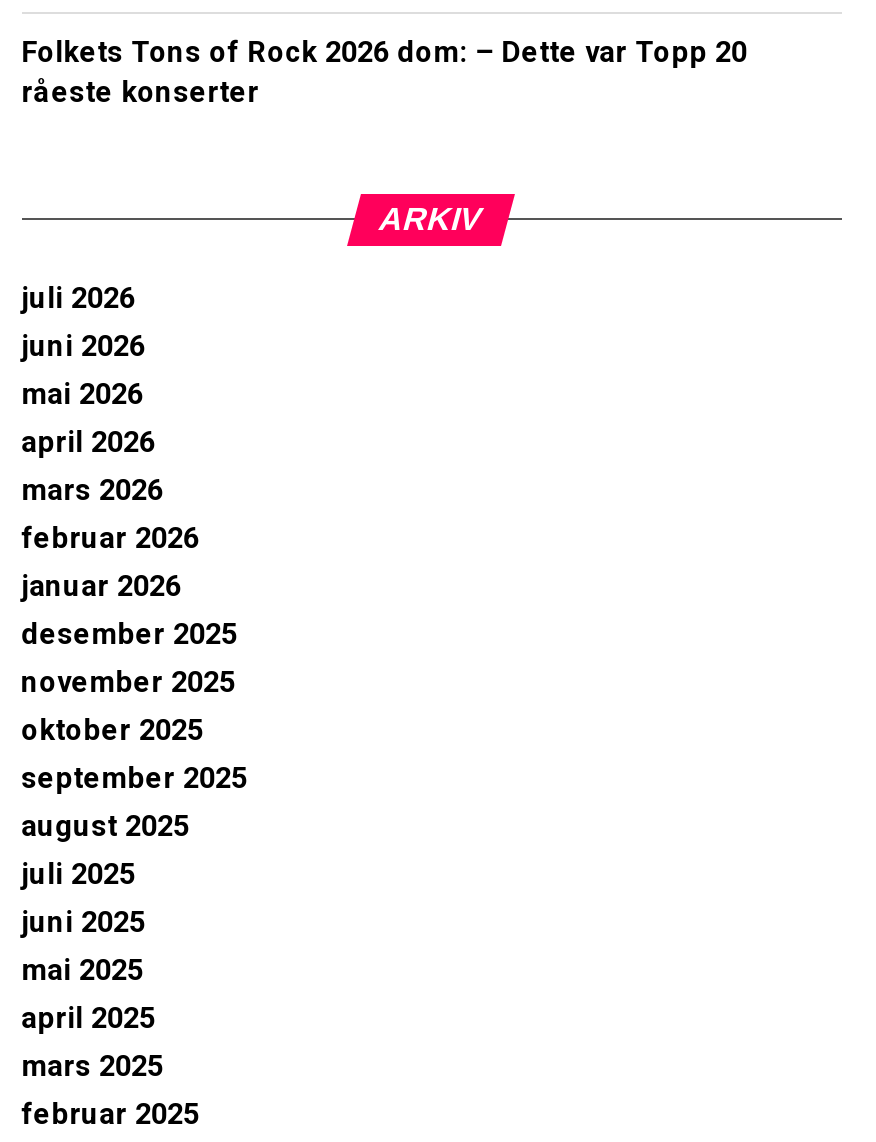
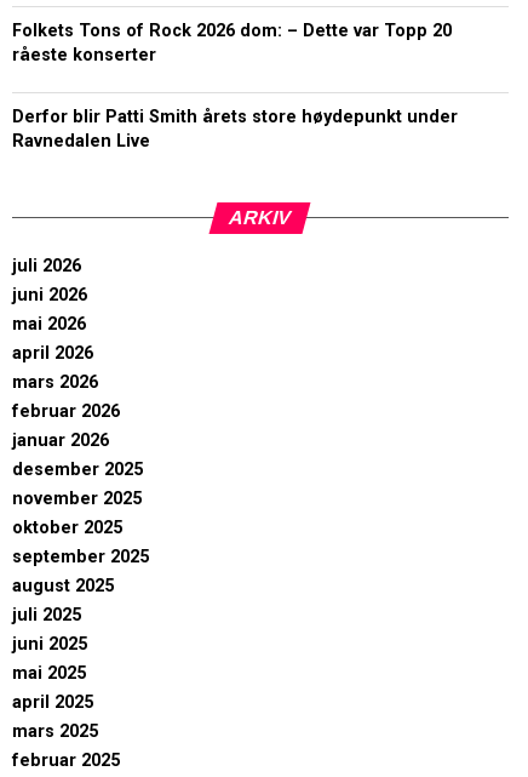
none -> [12,107,457,152] Derfor blir Patti Smith årets store høydepunkt under | Ravnedalen Live

